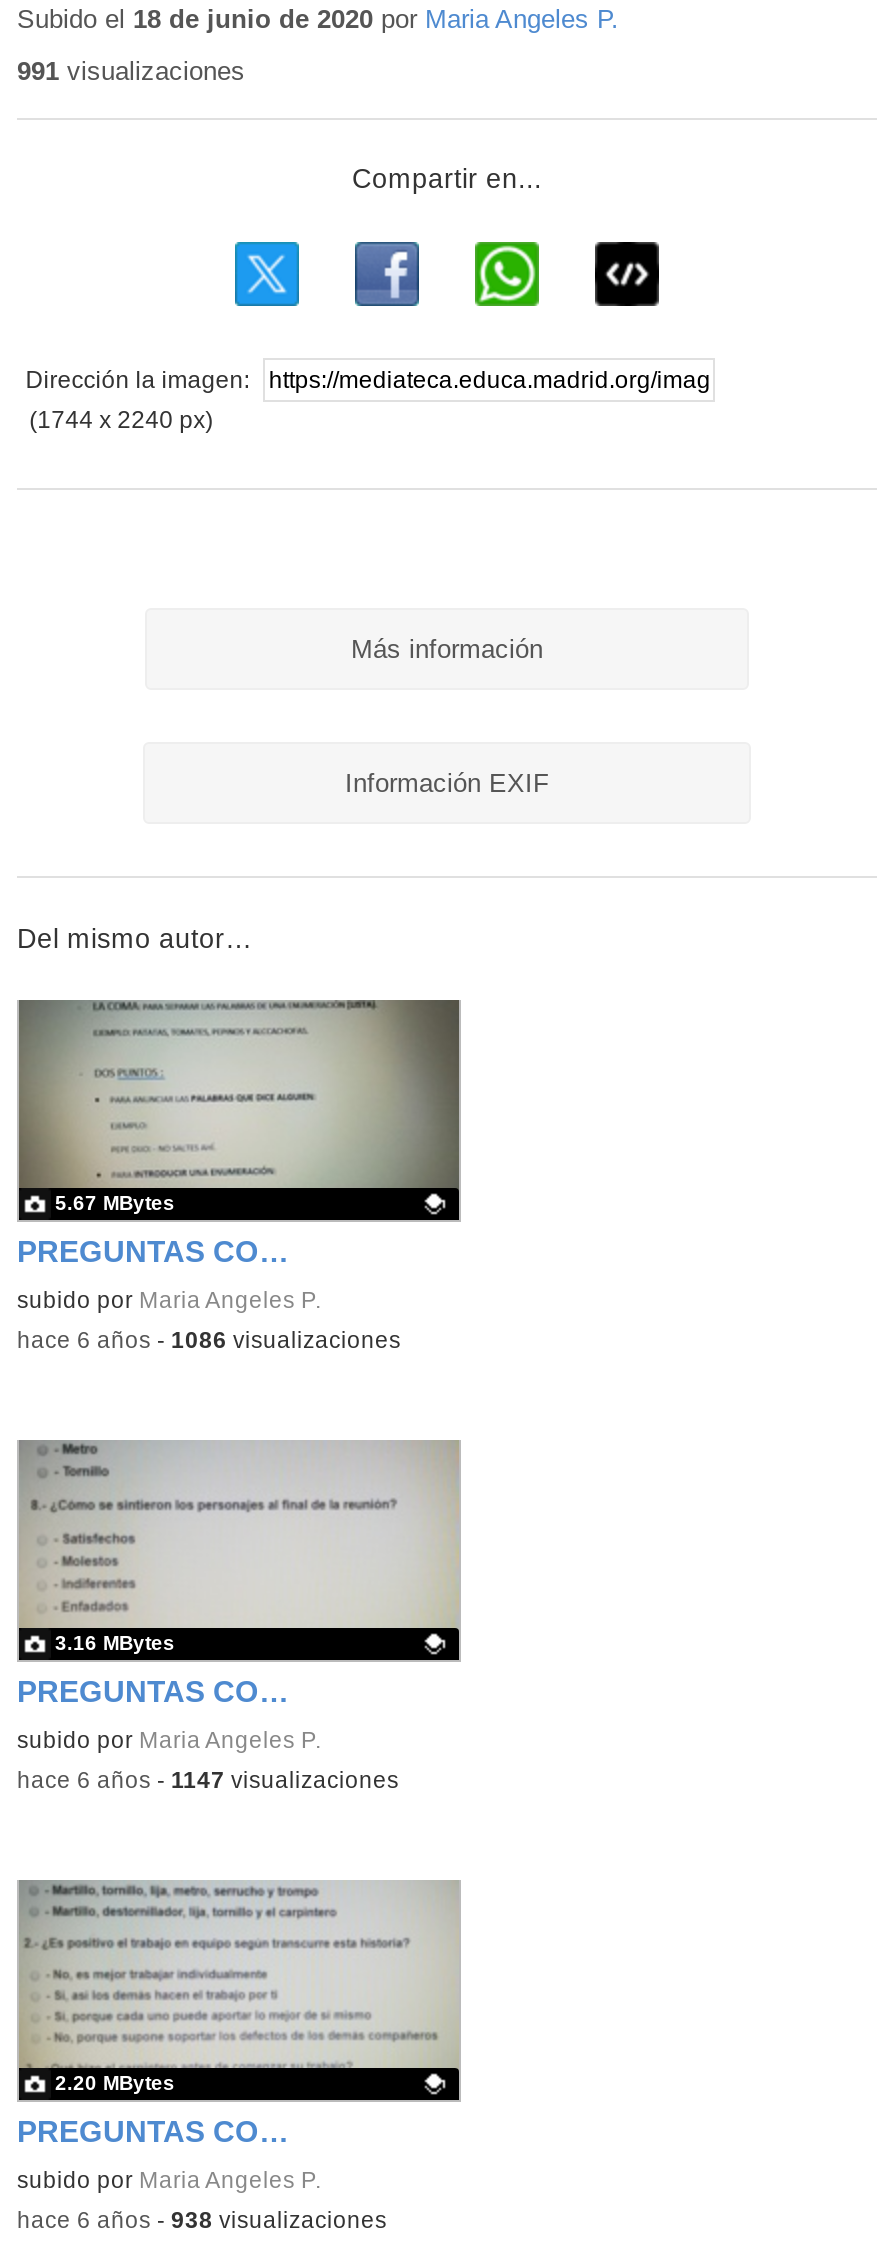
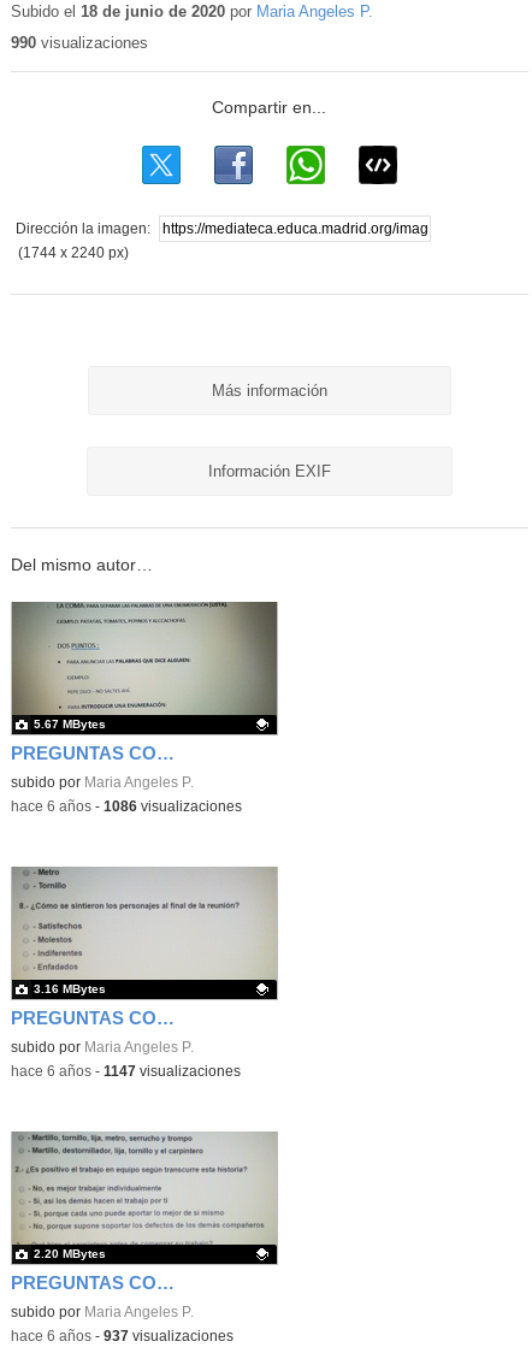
[17,57,245,87] 991 visualizaciones -> [11,34,148,52] 990 visualizaciones
[17,2207,387,2231] hace 6 años - 938 visualizaciones -> [11,1329,234,1343] hace 6 años - 937 visualizaciones

